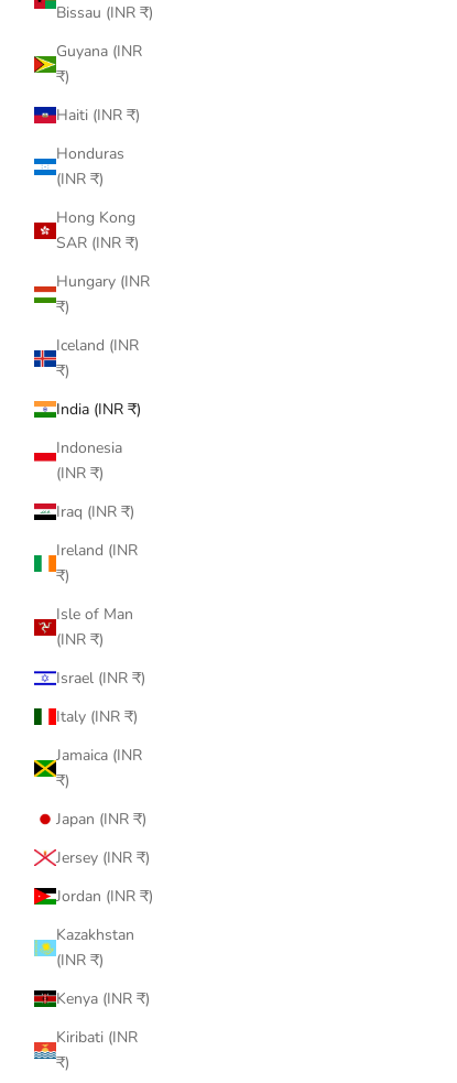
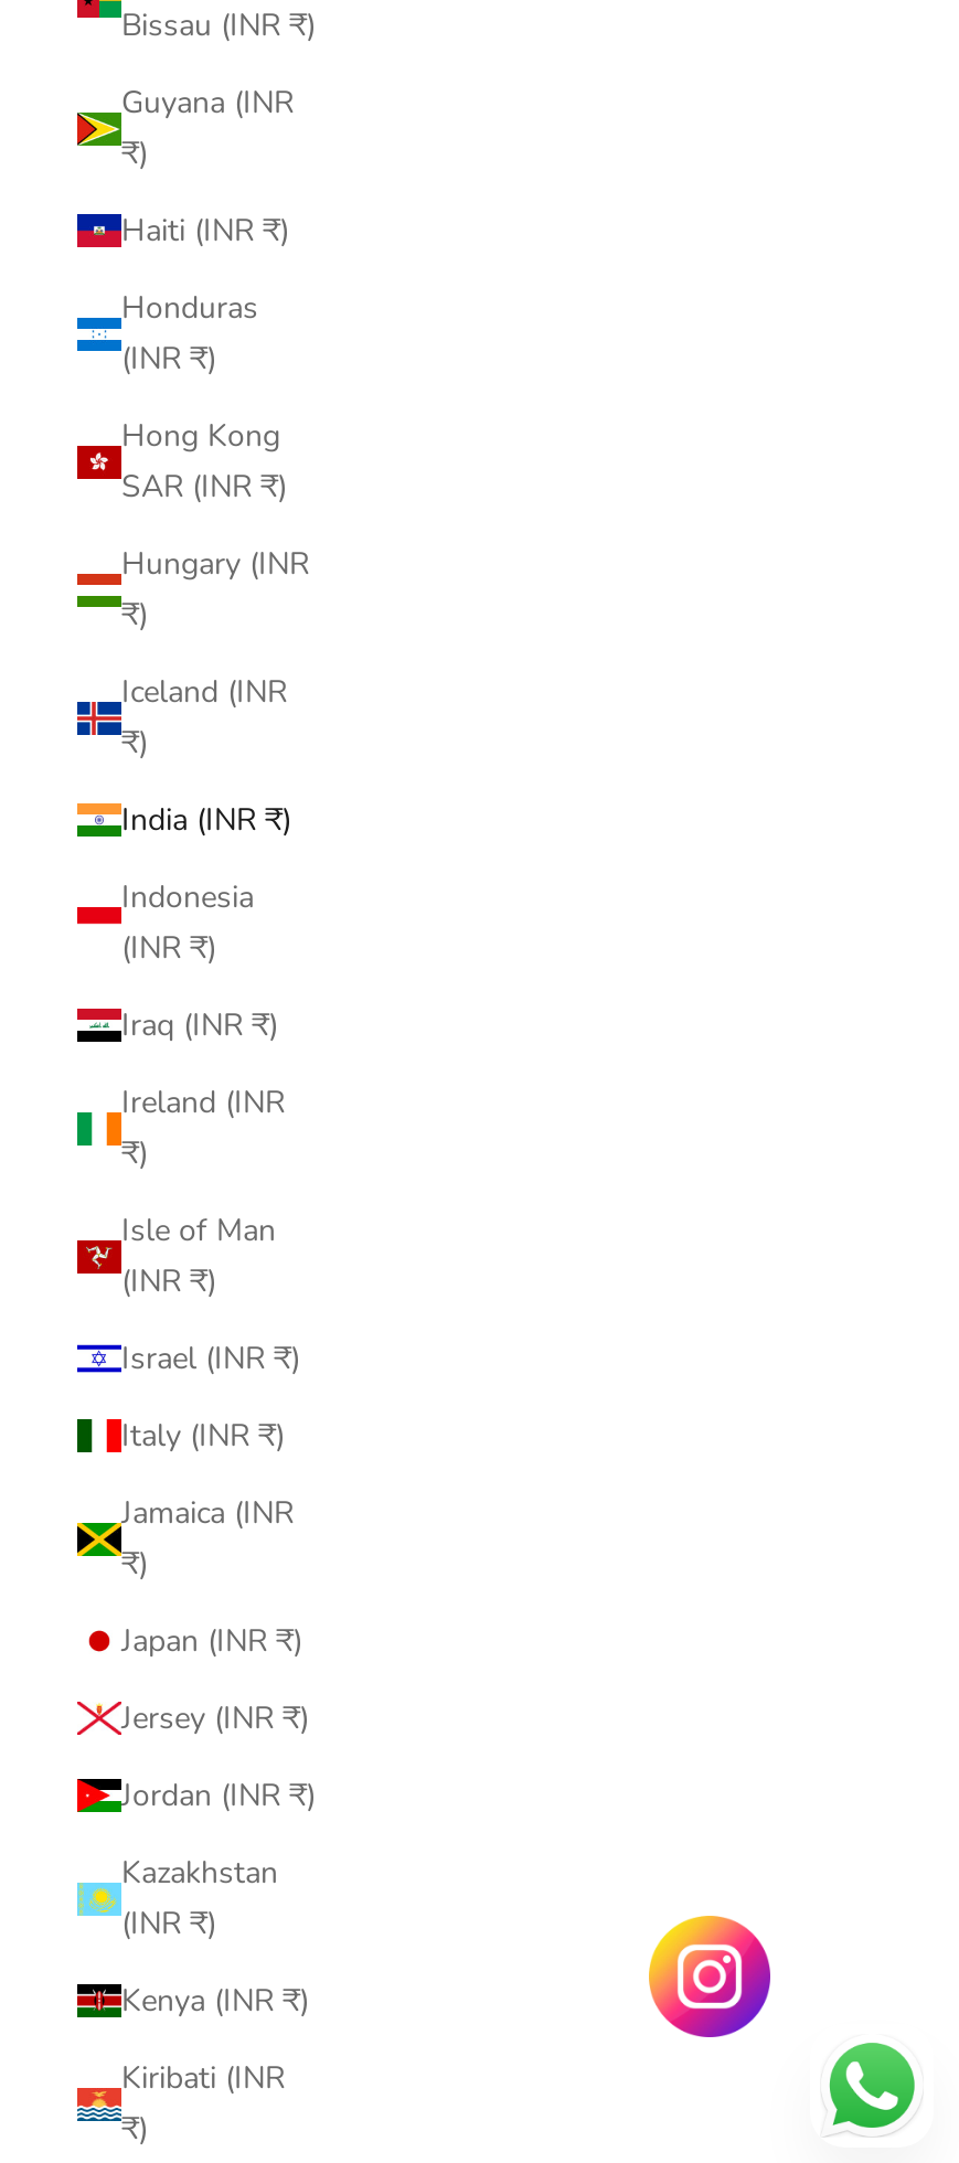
none -> [647,1914,772,2039] [image]
none -> [828,2039,918,2130] [image]

